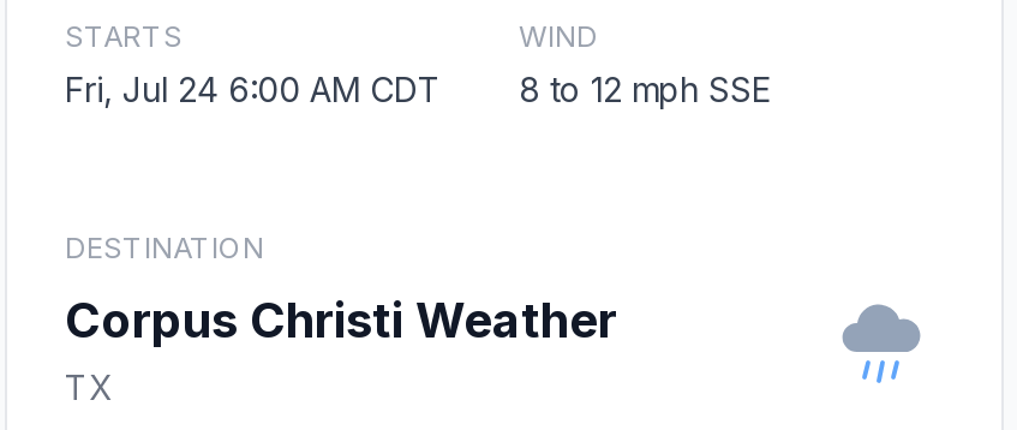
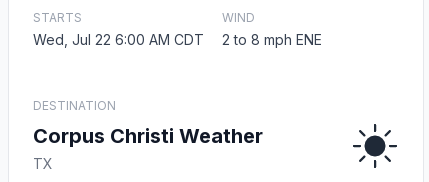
[65,69,442,110] Fri, Jul 24 6:00 AM CDT -> [33,31,204,48] Wed, Jul 22 6:00 AM CDT
[519,69,771,110] 8 to 12 mph SSE -> [222,31,322,48] 2 to 8 mph ENE
[836,294,937,395] [image] -> [352,123,398,169] [image]

